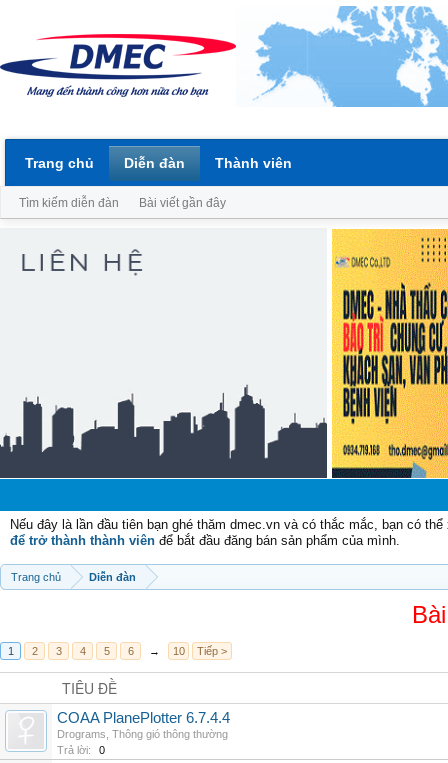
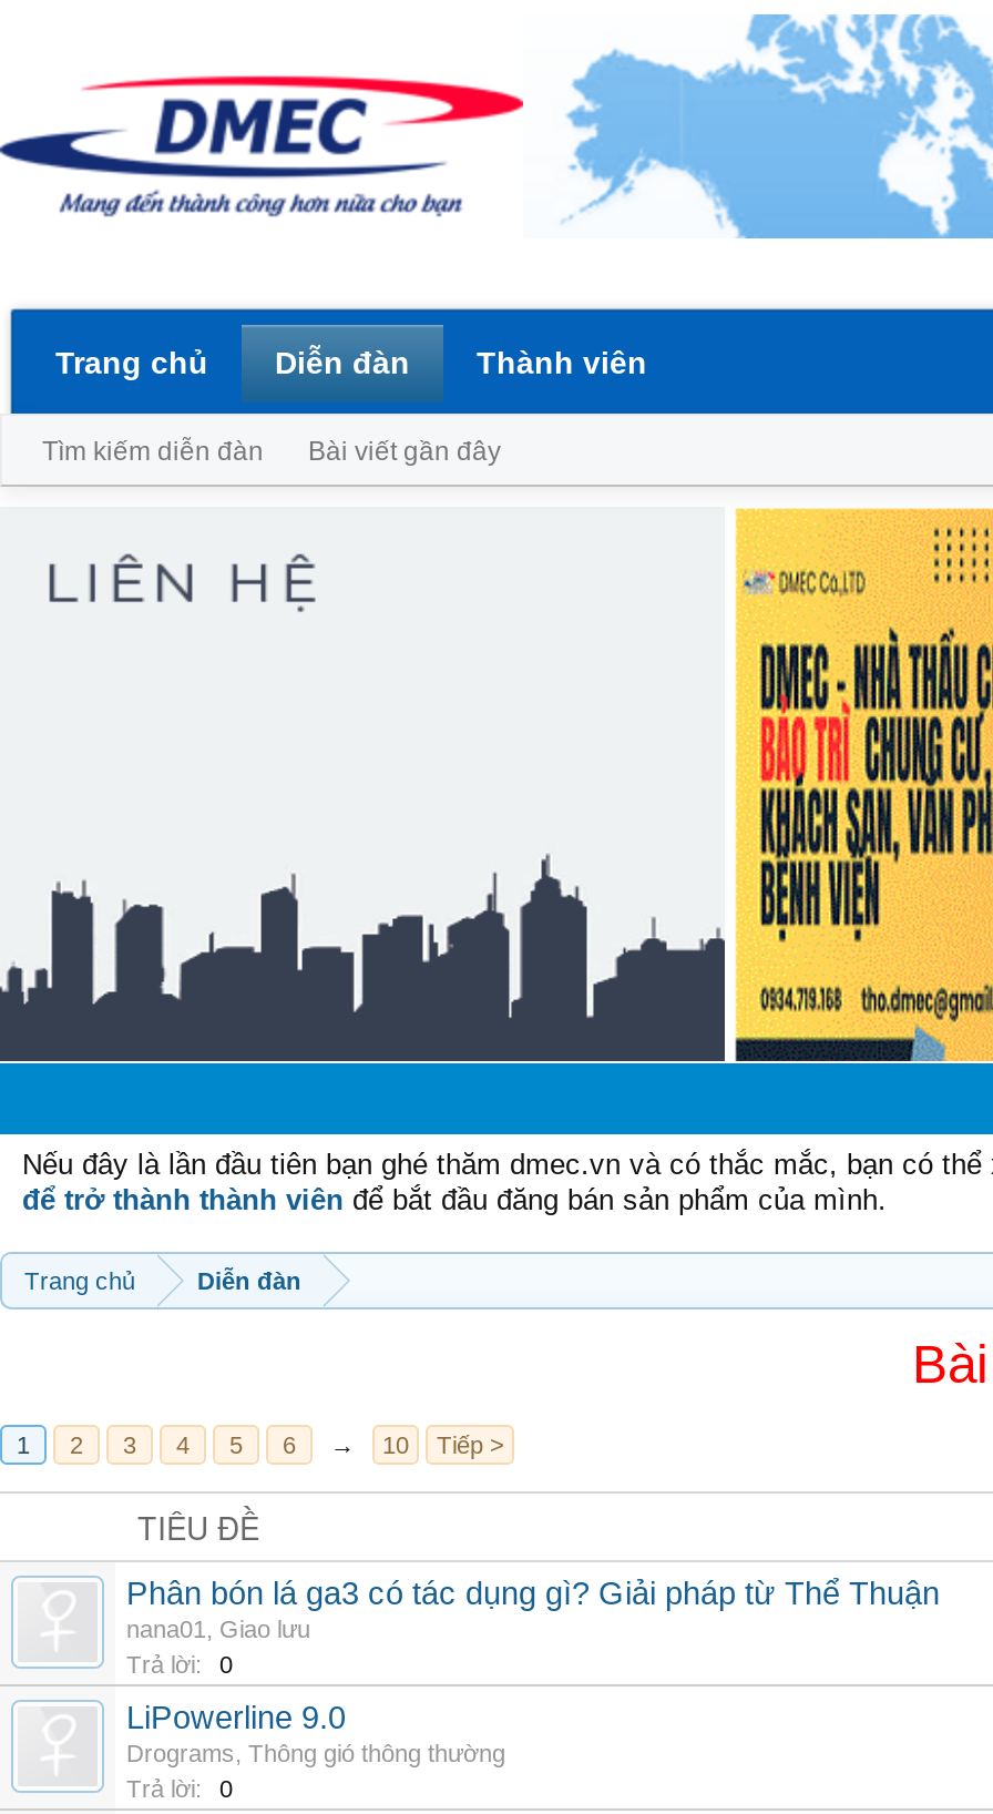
[57,710,230,726] COAA PlanePlotter 6.7.4.4 -> [126,1576,940,1735] Phân bón lá ga3 có tác dụng gì? Giải pháp từ Thể Thuận | nana01, Giao lưu | Trả lời: | 0 | LiPowerline 9.0

